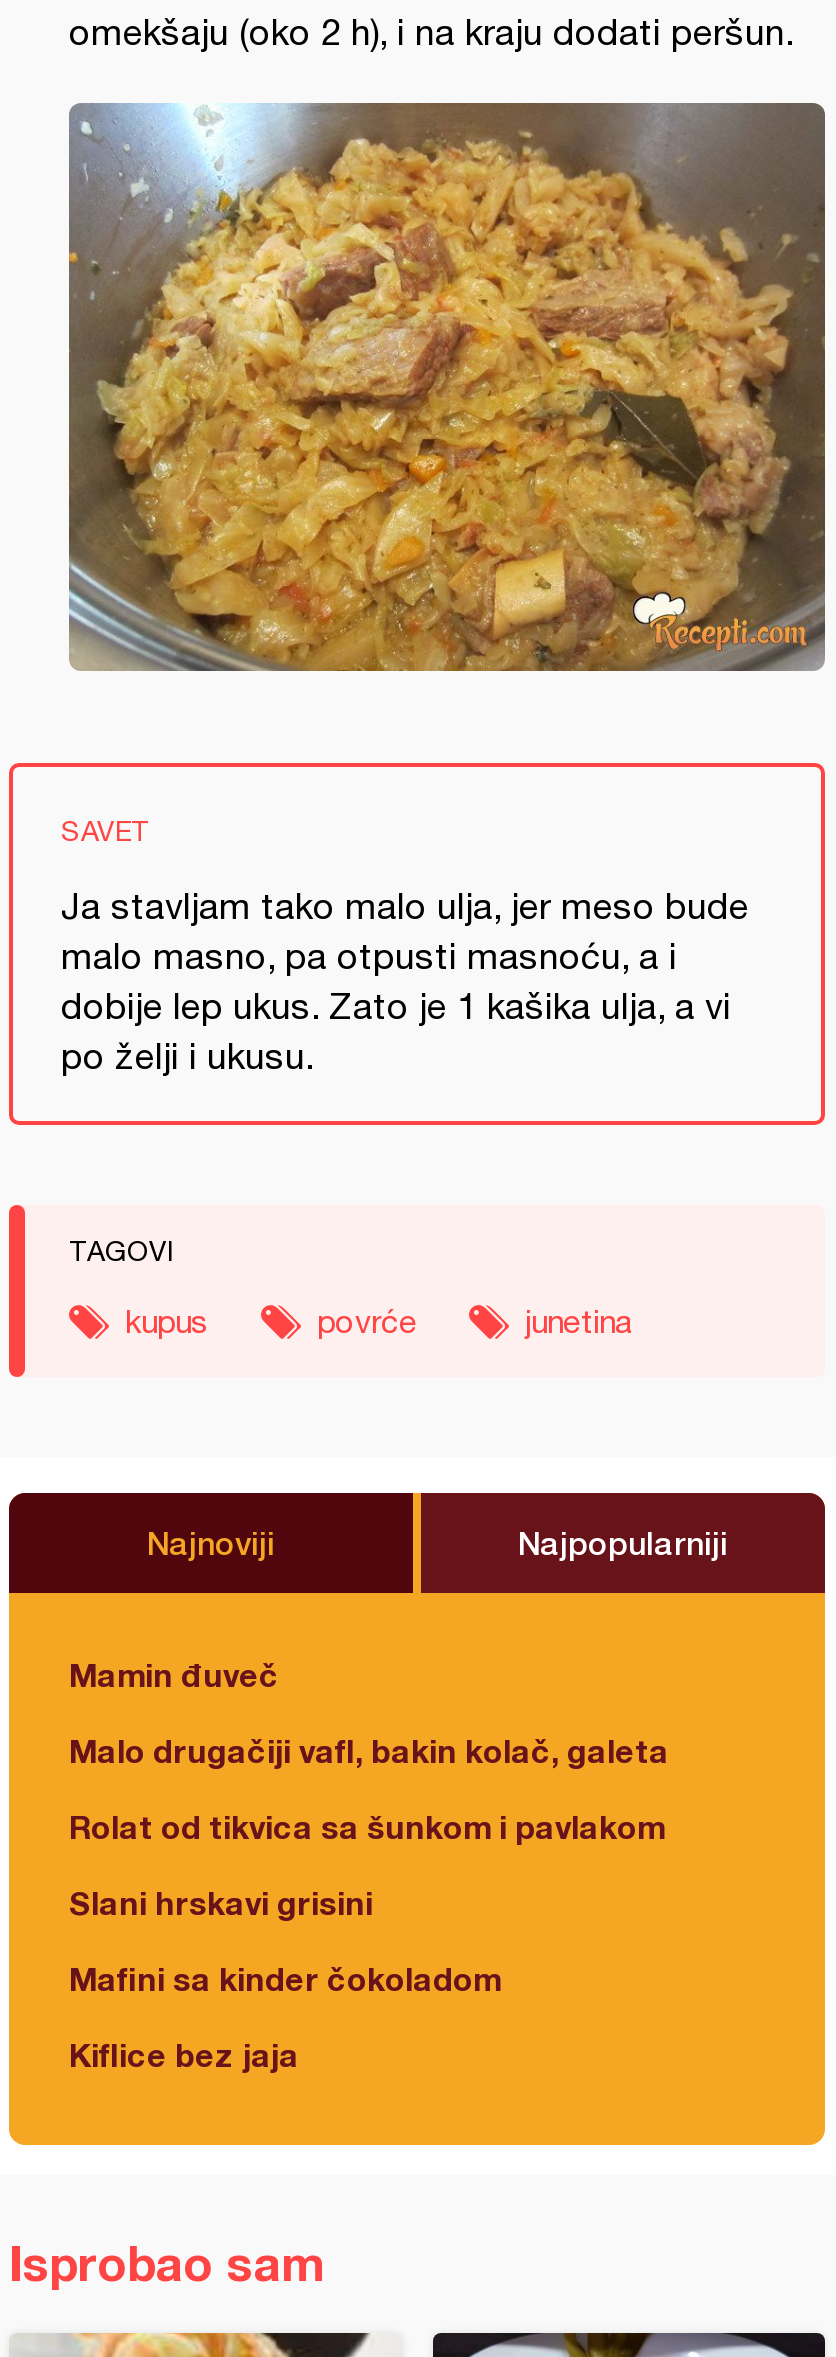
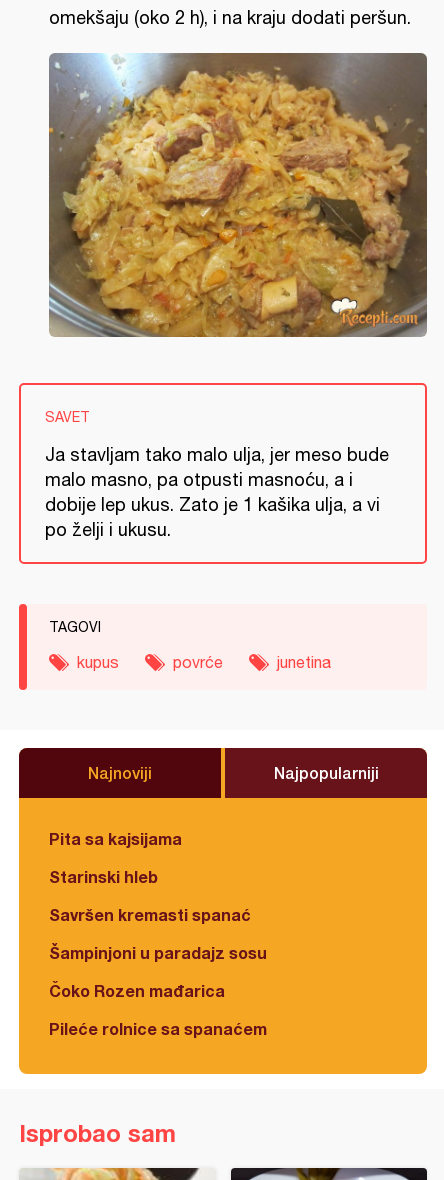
[69,1654,279,1692] Mamin đuveč -> [49,828,182,847] Pita sa kajsijama
[69,1730,669,1768] Malo drugačiji vafl, bakin kolač, galeta -> [49,866,158,885] Starinski hleb
[69,1806,665,1844] Rolat od tikvica sa šunkom i pavlakom -> [49,904,251,923] Savršen kremasti spanać
[69,1882,373,1920] Slani hrskavi grisini -> [49,942,267,961] Šampinjoni u paradajz sosu
[69,1958,501,1996] Mafini sa kinder čokoladom -> [49,980,225,999] Čoko Rozen mađarica
[69,2034,299,2072] Kiflice bez jaja -> [49,1018,267,1037] Pileće rolnice sa spanaćem

